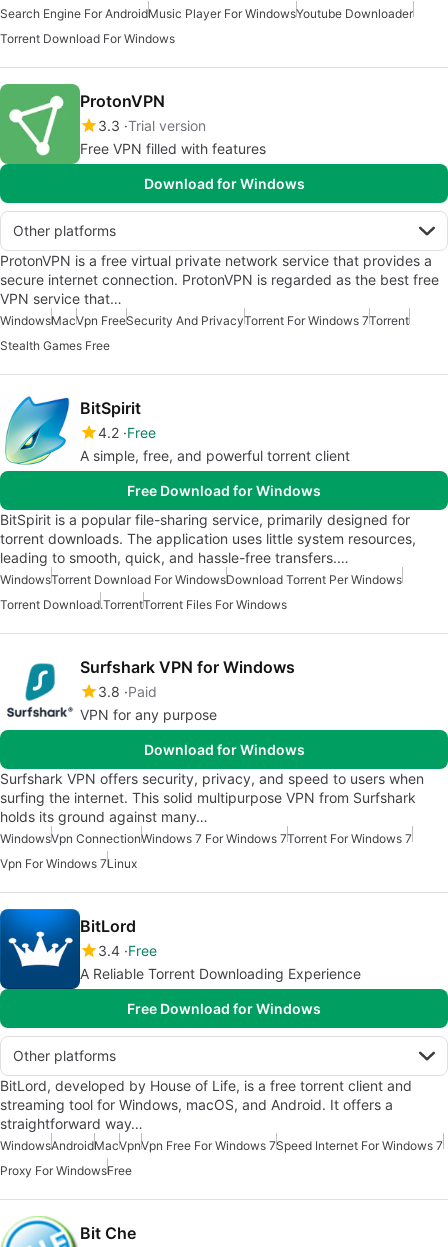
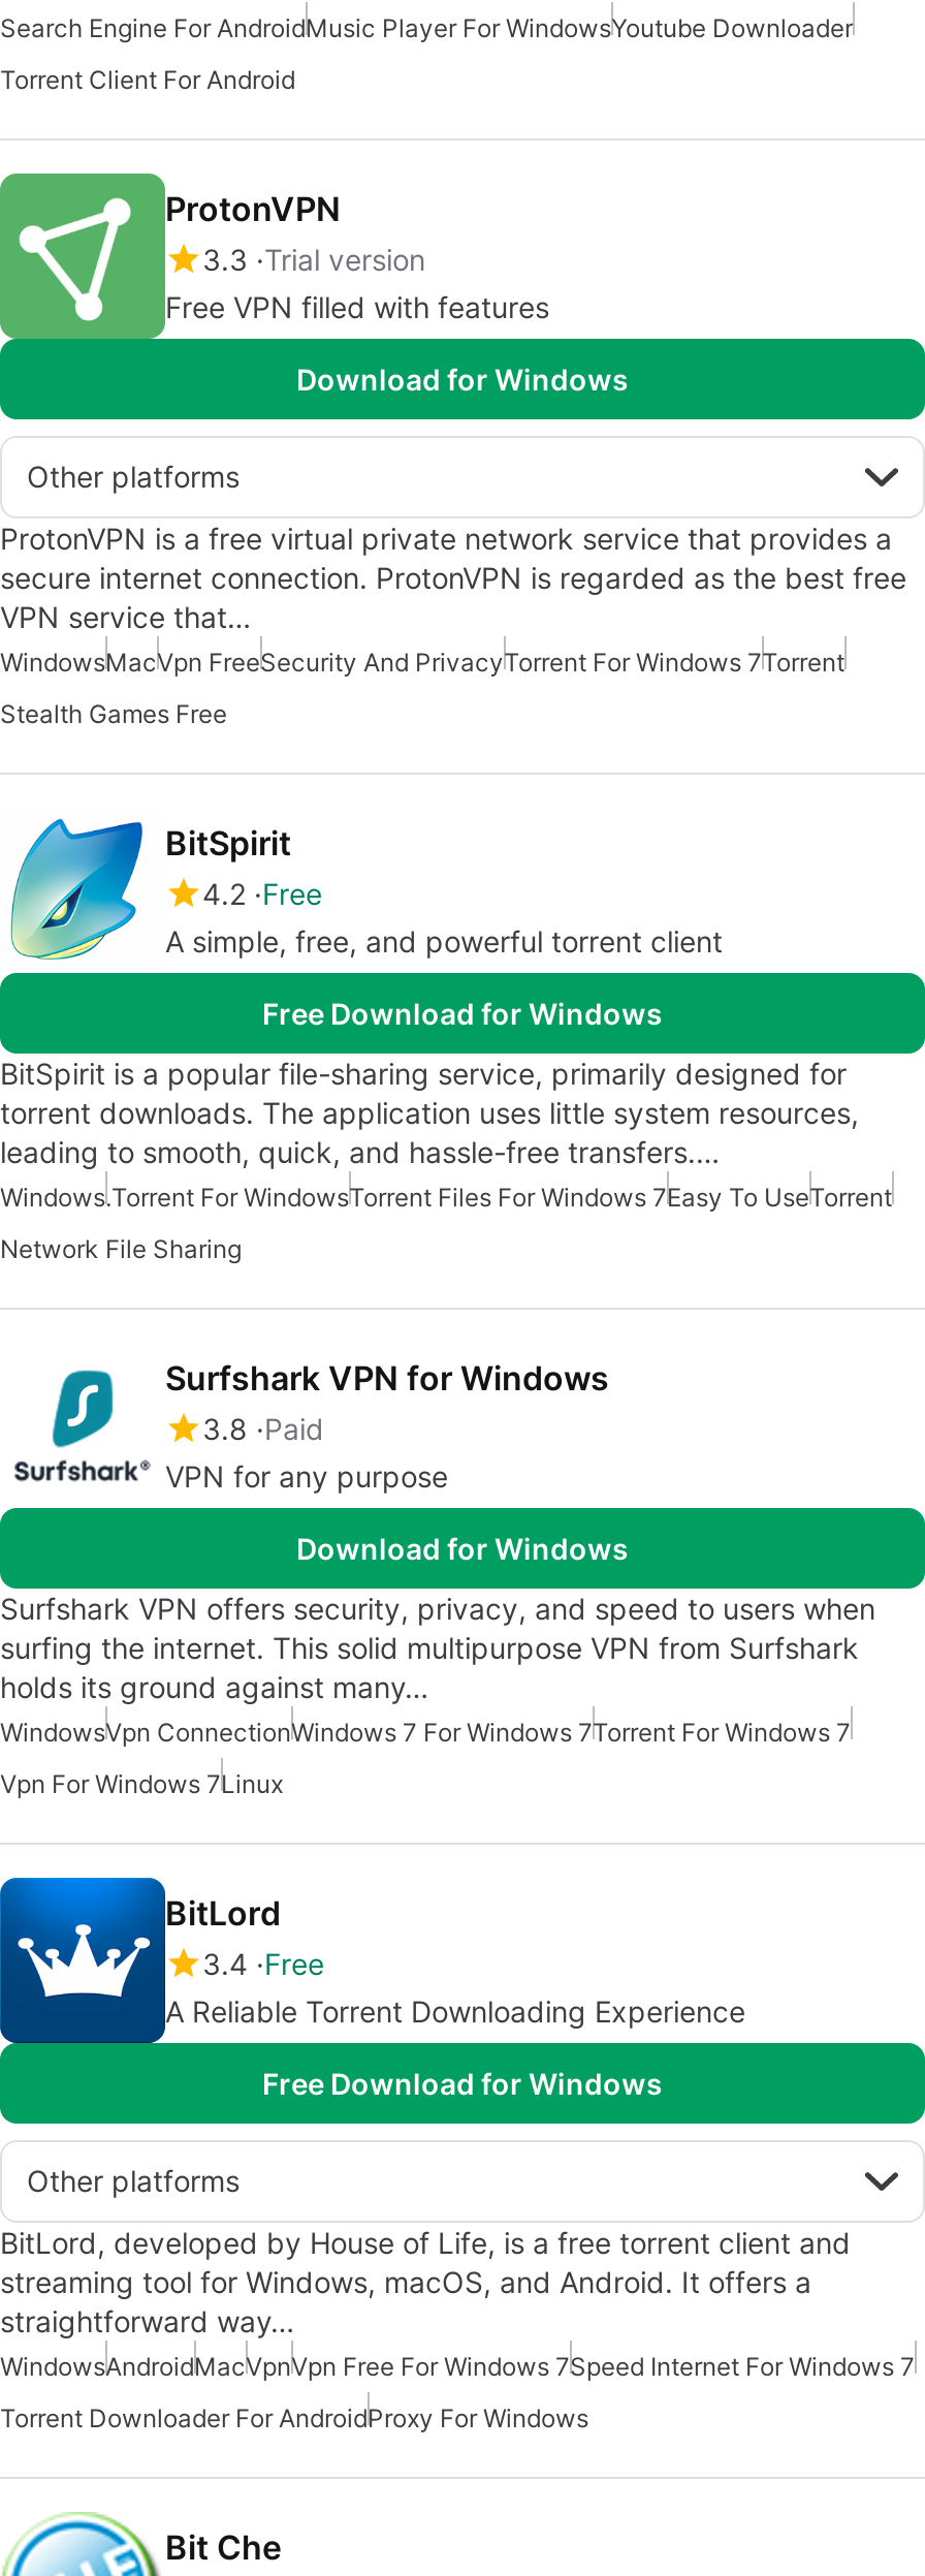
[0,31,175,46] Torrent Download For Windows -> [0,65,295,96] Torrent Client For Android
[0,572,402,587] WindowsTorrent Download For WindowsDownload Torrent Per Windows -> [0,1183,892,1214] Windows.Torrent For WindowsTorrent Files For Windows 7Easy To UseTorrent
[0,597,287,612] Torrent Download.TorrentTorrent Files For Windows -> [0,1234,242,1265] Network File Sharing
[0,1163,132,1178] Proxy For WindowsFree -> [0,2404,588,2434] Torrent Downloader For AndroidProxy For Windows

